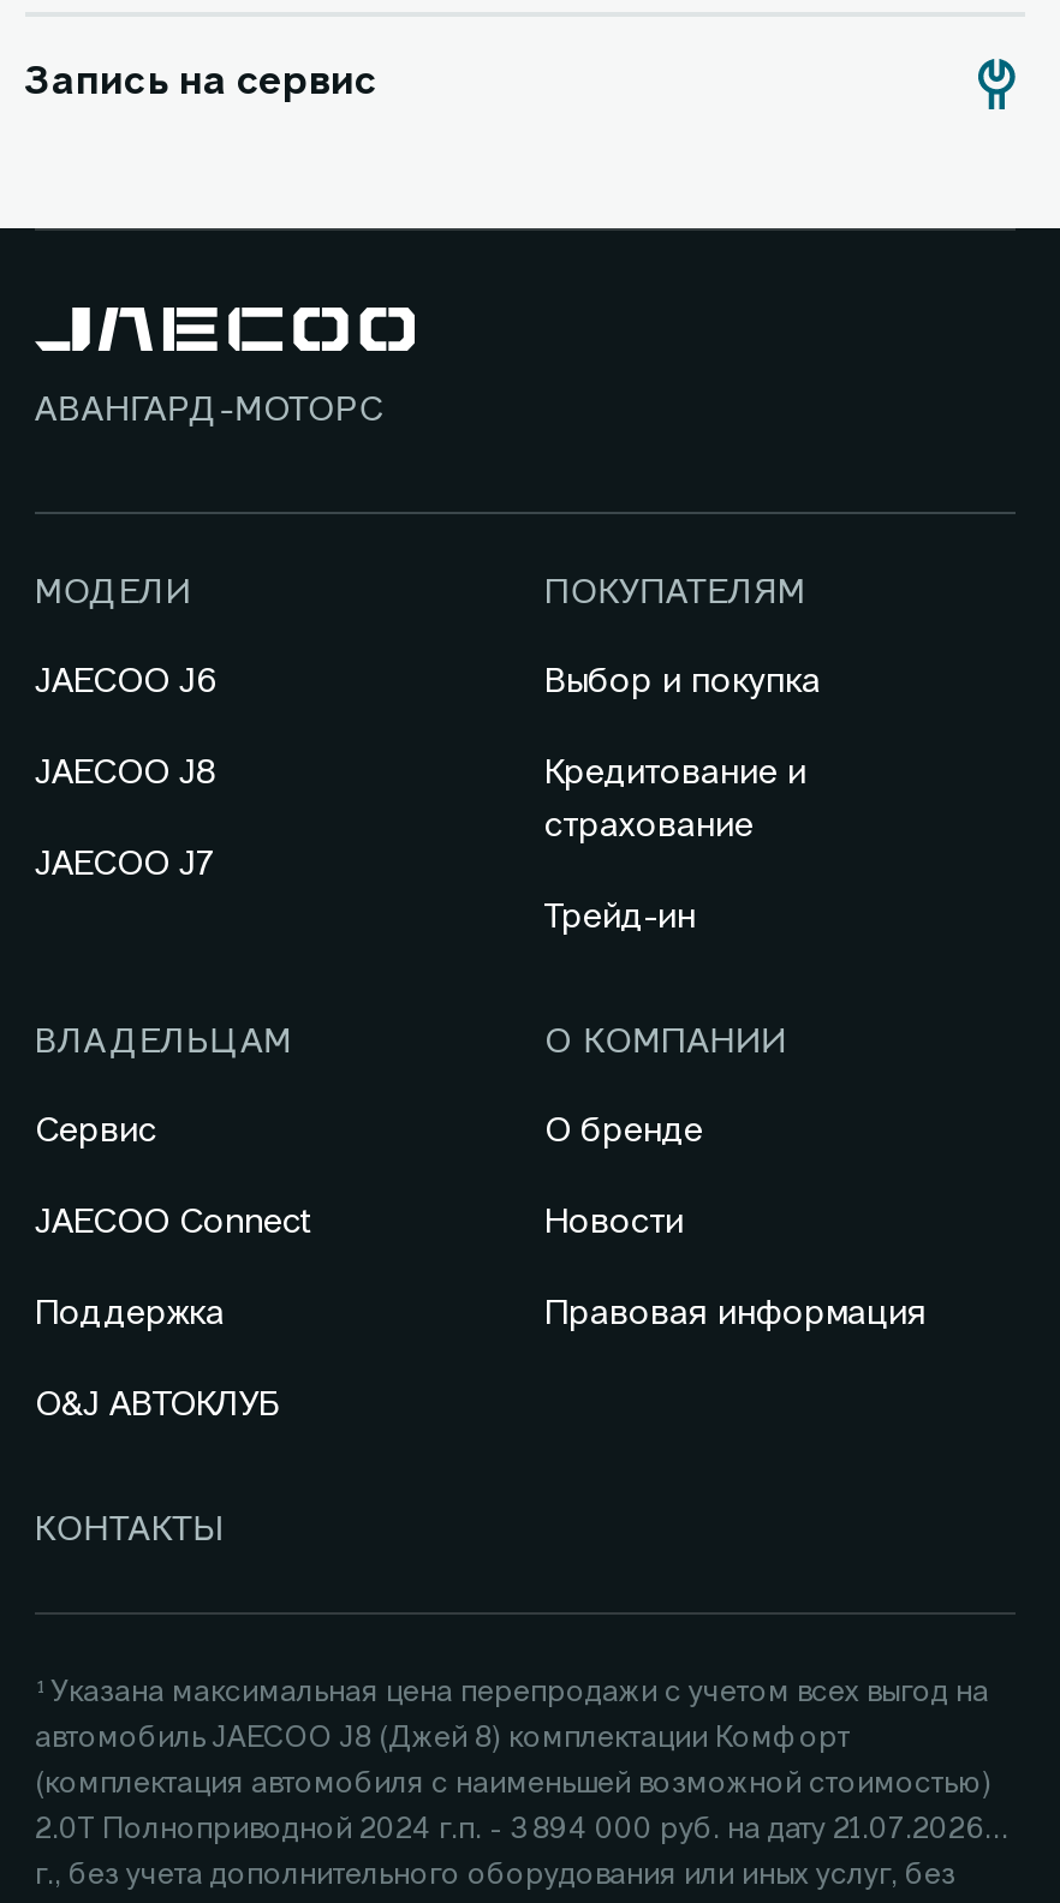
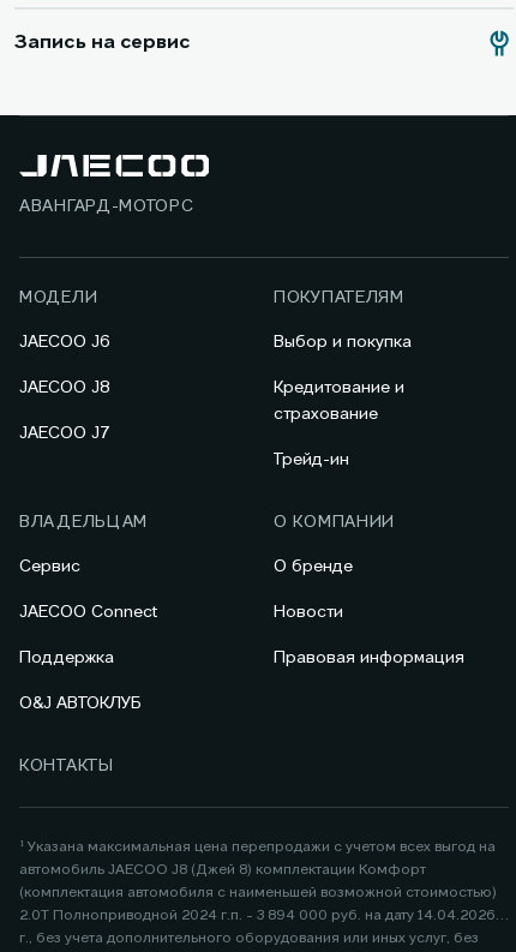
[35,1816,984,1845] 2.0Т Полноприводной 2024 г.п. - 3 894 000 руб. на дату 21.07.2026 -> [19,909,496,923] 2.0Т Полноприводной 2024 г.п. - 3 894 000 руб. на дату 14.04.2026

